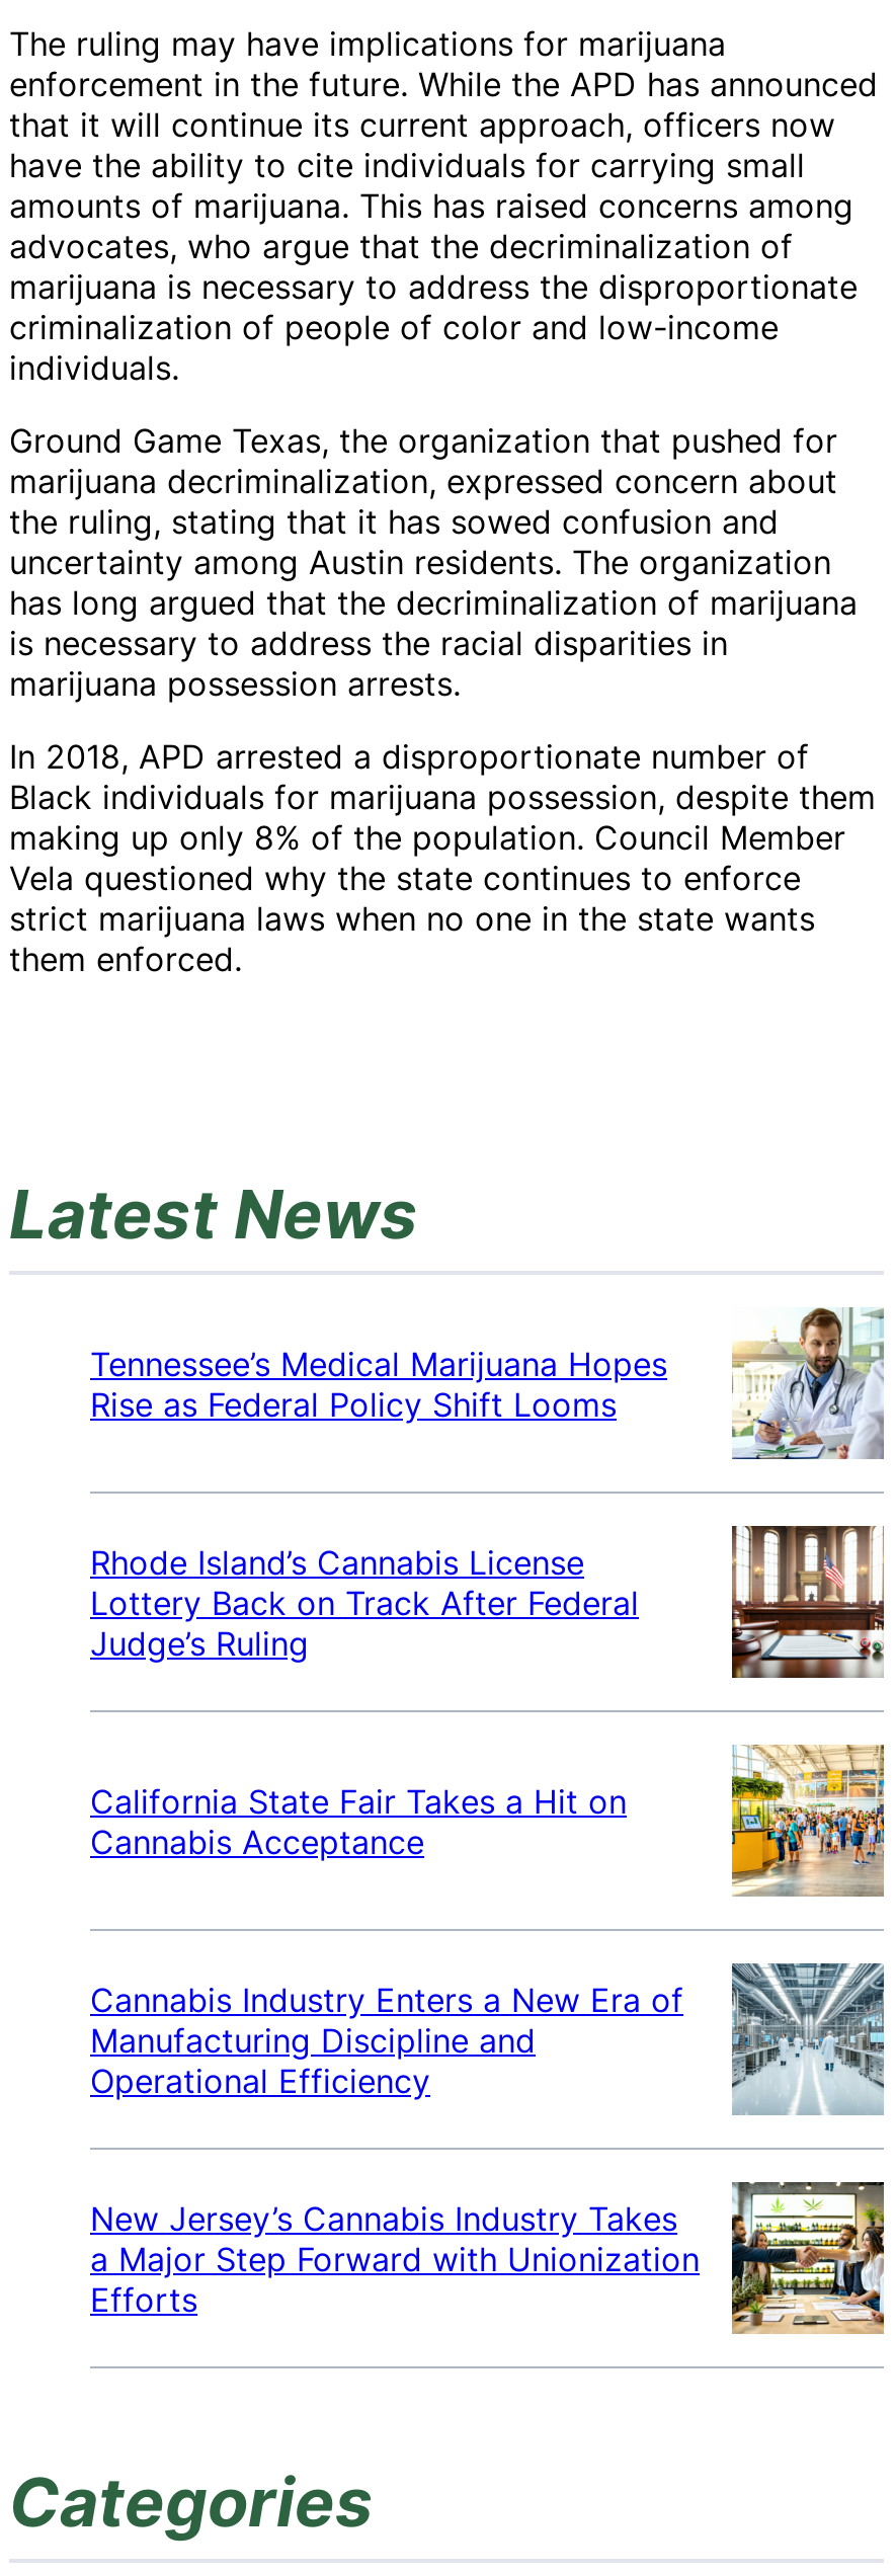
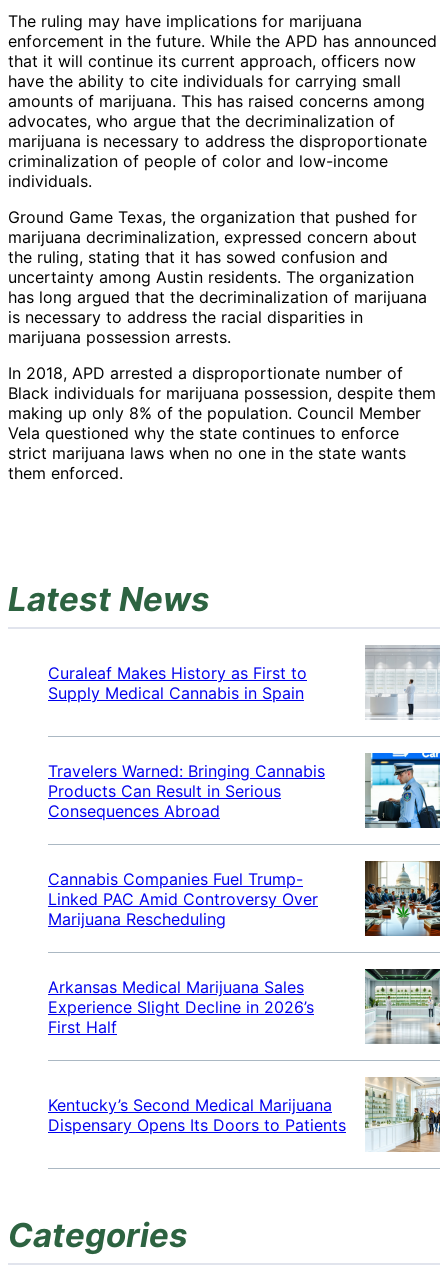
[732,1308,884,1462] [image] -> [364,645,440,721] [image]
[90,1342,667,1423] Tennessee’s Medical Marijuana Hopes | Rise as Federal Policy Shift Looms -> [48,663,307,703] Curaleaf Makes History as First to | Supply Medical Cannabis in Spain
[730,1523,886,1681] [image] -> [364,752,441,829] [image]
[90,1541,639,1662] Rhode Island’s Cannabis License | Lottery Back on Track After Federal | Judge’s Ruling -> [48,761,325,821] Travelers Warned: Bringing Cannabis | Products Can Result in Serious | Consequences Abroad
[730,1744,886,1898] [image] -> [364,860,441,937] [image]
[90,1780,627,1861] California State Fair Takes a Hit on | Cannabis Acceptance -> [48,869,318,929] Cannabis Companies Fuel Trump- | Linked PAC Amid Controversy Over | Marijuana Rescheduling
[732,1960,886,2114] [image] -> [364,968,441,1044] [image]
[90,1978,683,2100] Cannabis Industry Enters a New Era of | Manufacturing Discipline and | Operational Efficiency -> [48,977,314,1037] Arkansas Medical Marijuana Sales | Experience Slight Decline in 2026’s | First Half
[90,2181,886,2335] [image] | New Jersey’s Cannabis Industry Takes | a Major Step Forward with Unionization | Efforts -> [48,1077,441,1152] [image] | Kentucky’s Second Medical Marijuana | Dispensary Opens Its Doors to Patients

